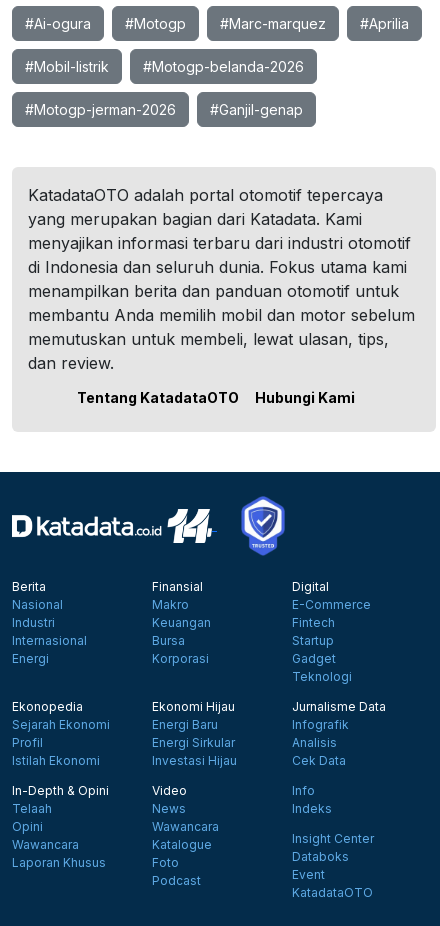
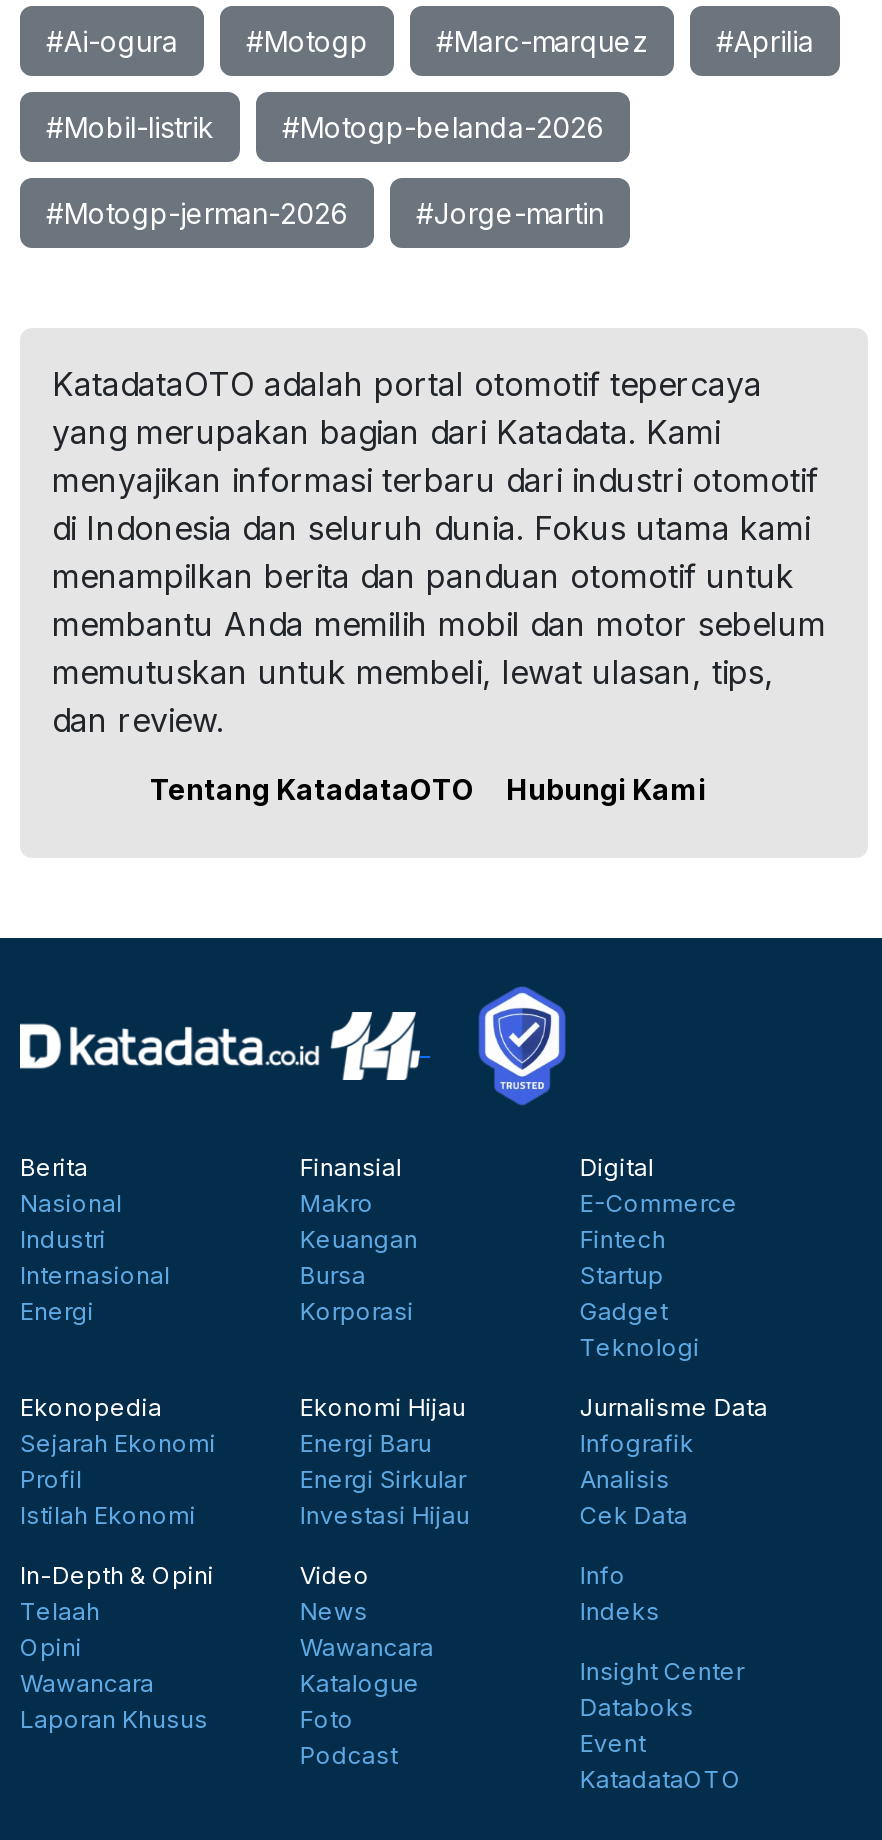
[210,101,303,118] #Ganjil-genap -> [416,196,604,230] #Jorge-martin

